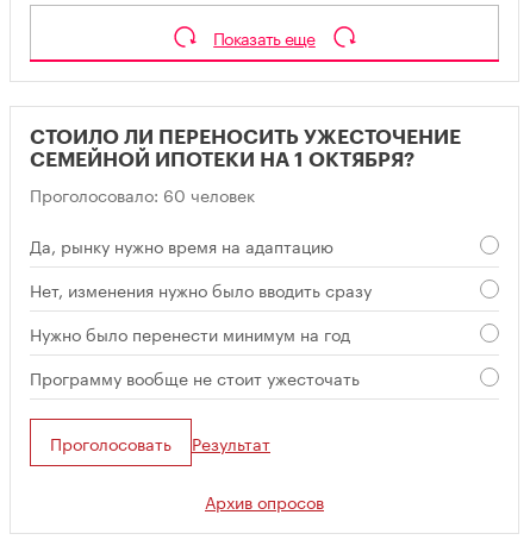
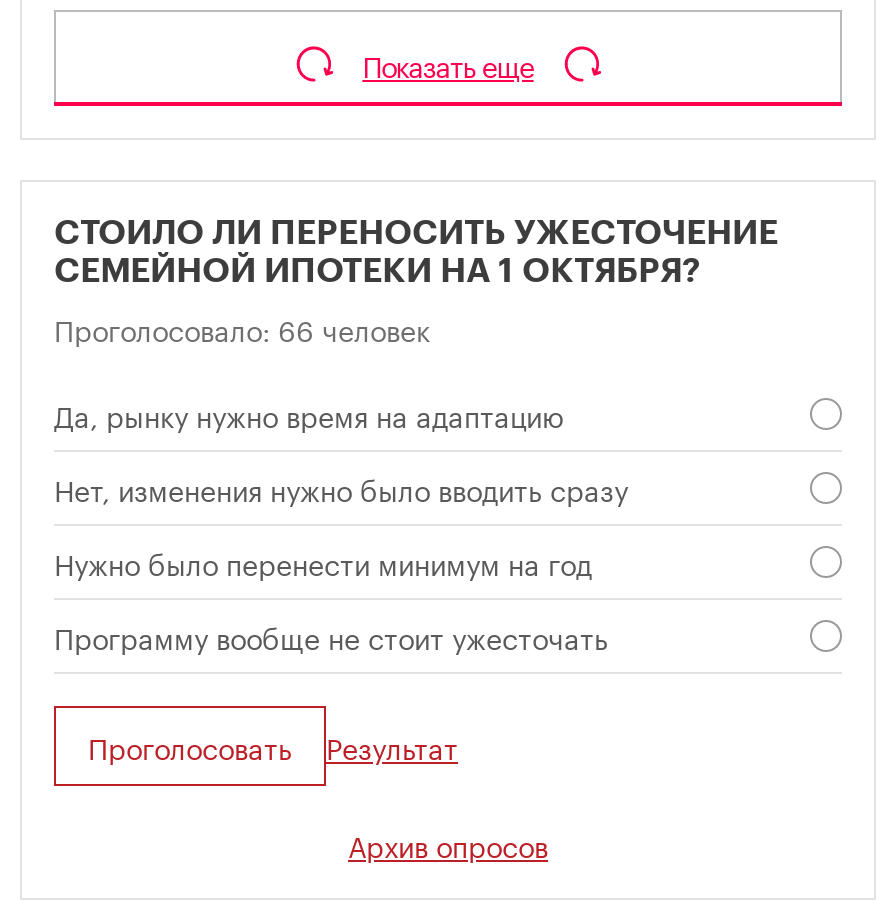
[30,181,255,207] Проголосовало: 60 человек -> [54,306,430,350] Проголосовало: 66 человек

